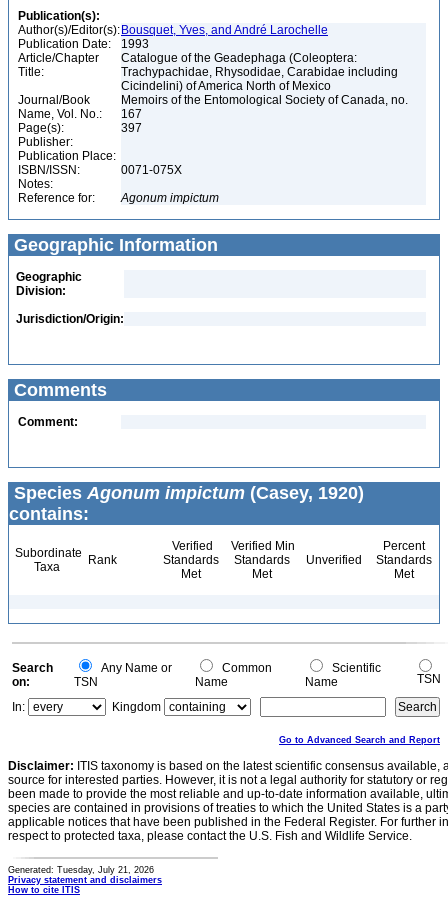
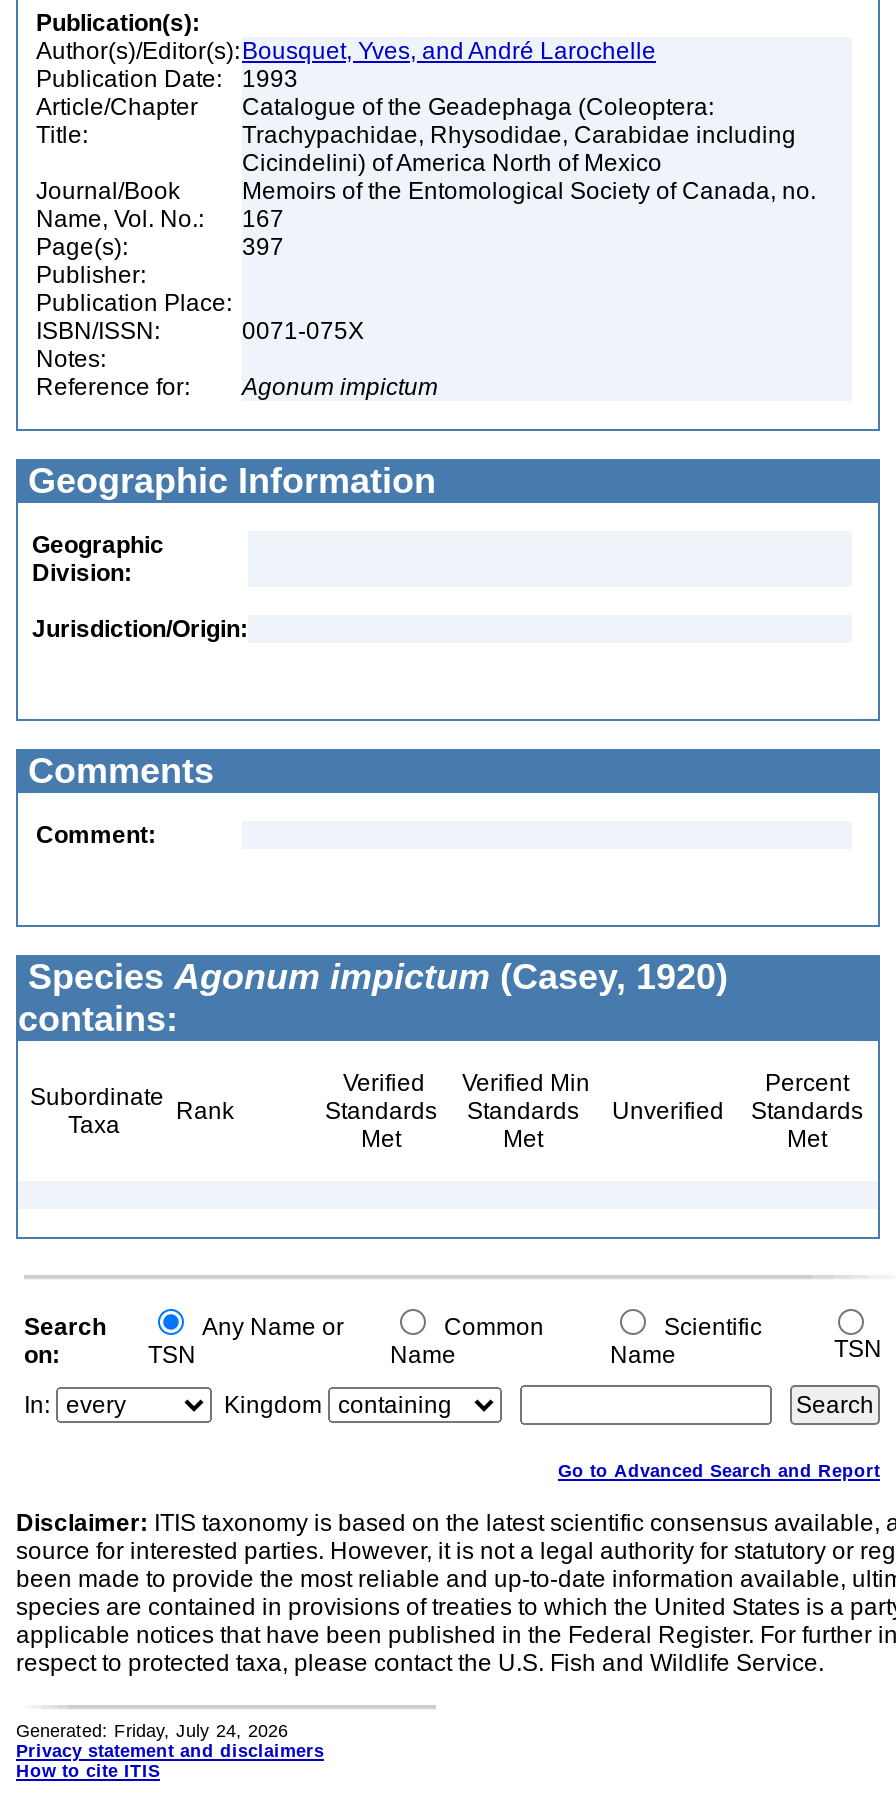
[8,865,154,875] Generated: Tuesday, July 21, 2026 -> [16,1721,288,1741] Generated: Friday, July 24, 2026

